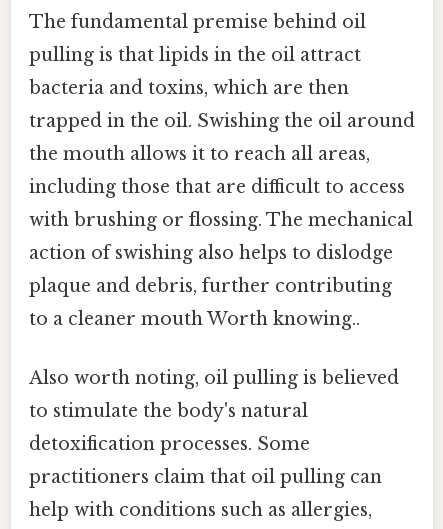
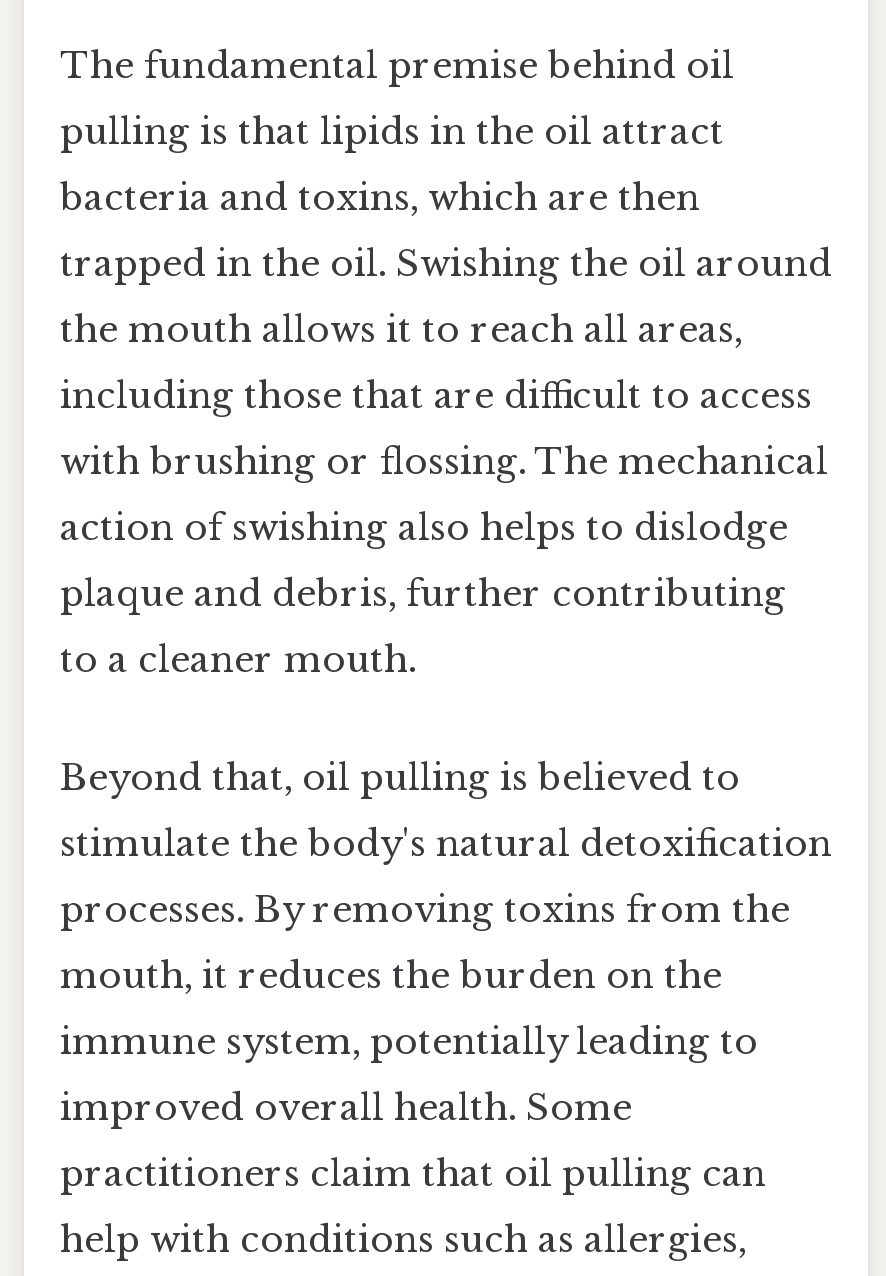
[29,308,399,455] to a cleaner mouth Worth knowing.. | Also worth noting, oil pulling is believed | to stimulate the body's natural | detoxification processes. Some -> [60,638,832,1131] to a cleaner mouth. | Beyond that, oil pulling is believed to | stimulate the body's natural detoxification | processes. By removing toxins from the | mouth, it reduces the burden on the | immune system, potentially leading to | improved overall health. Some

